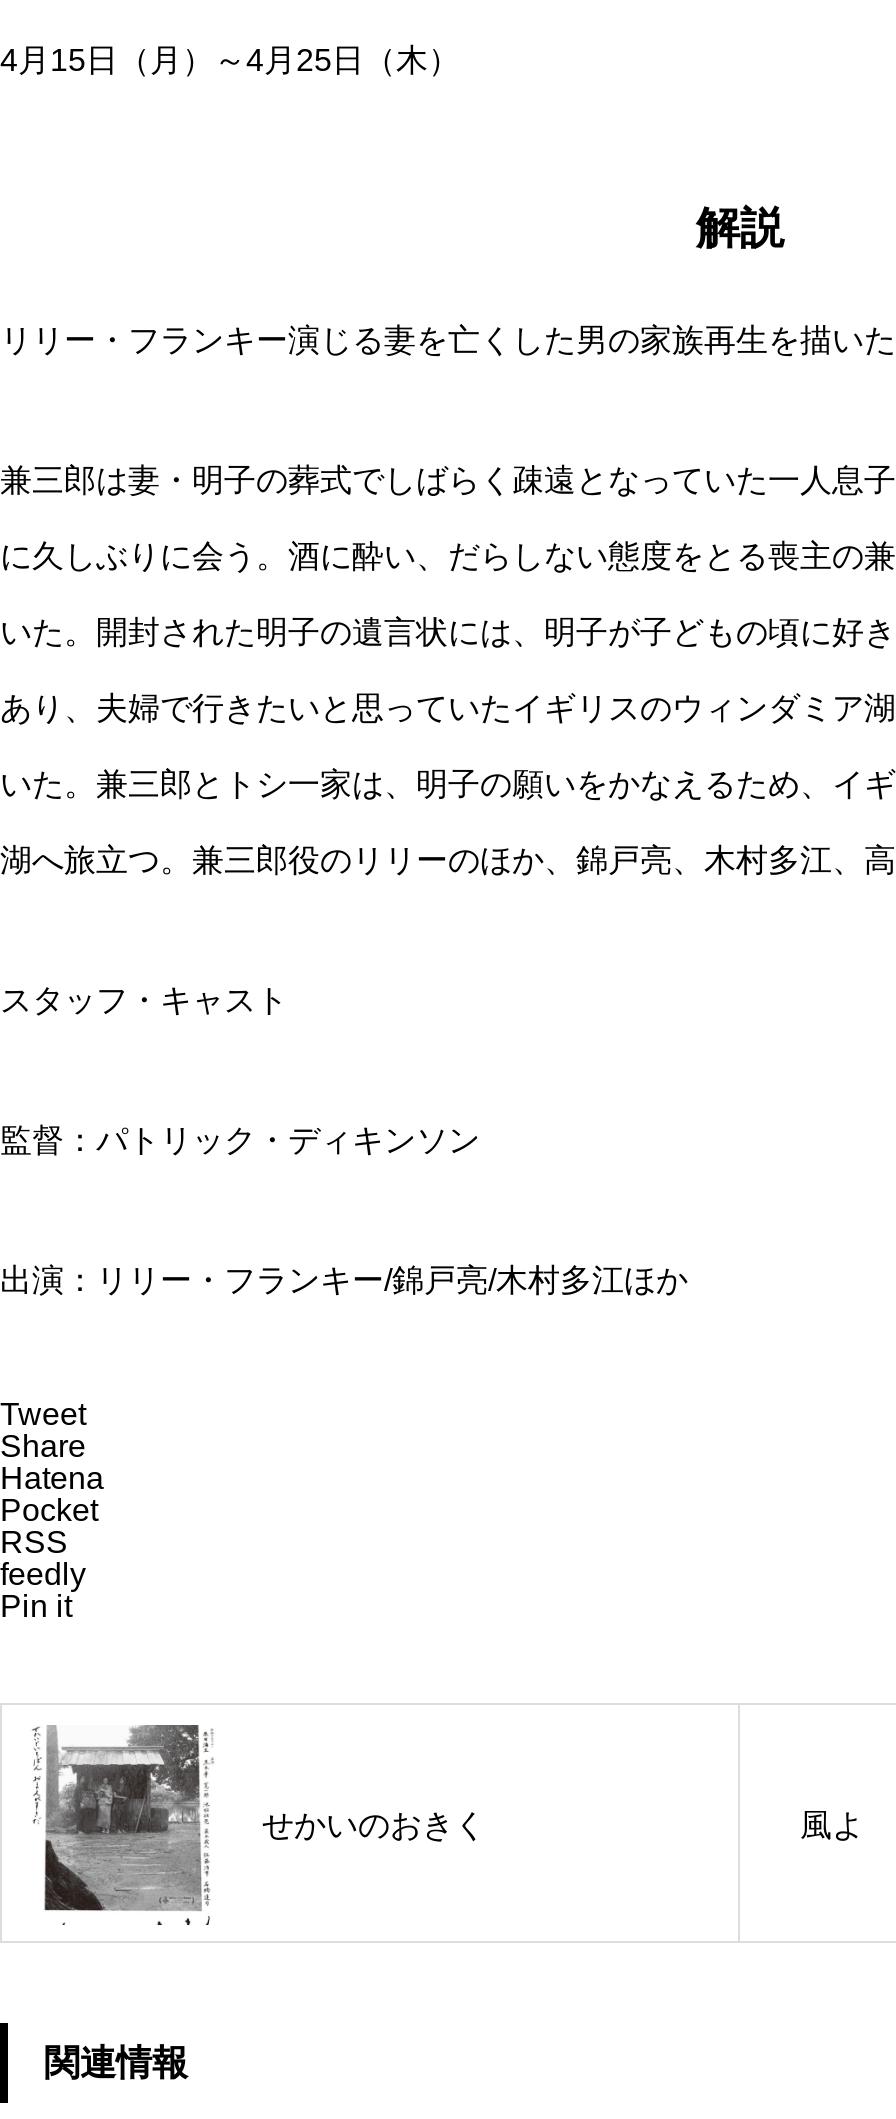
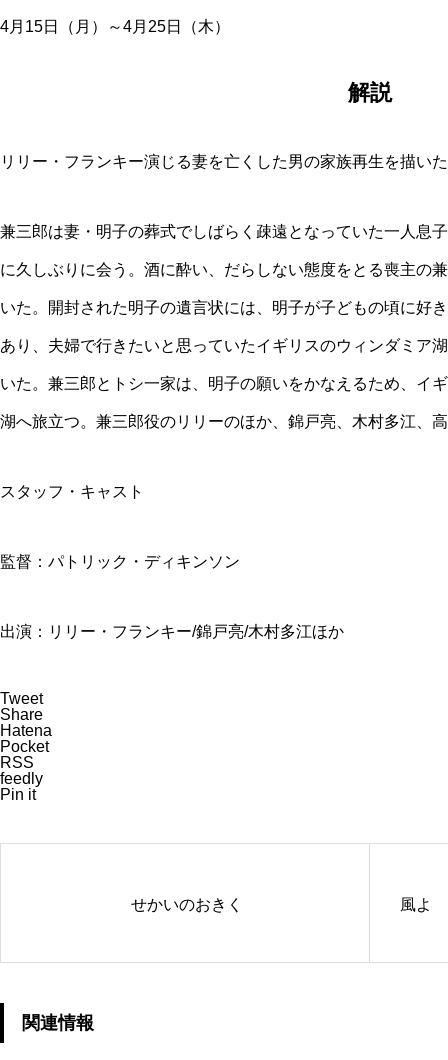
[32,1724,214,1928] [image] -> none

